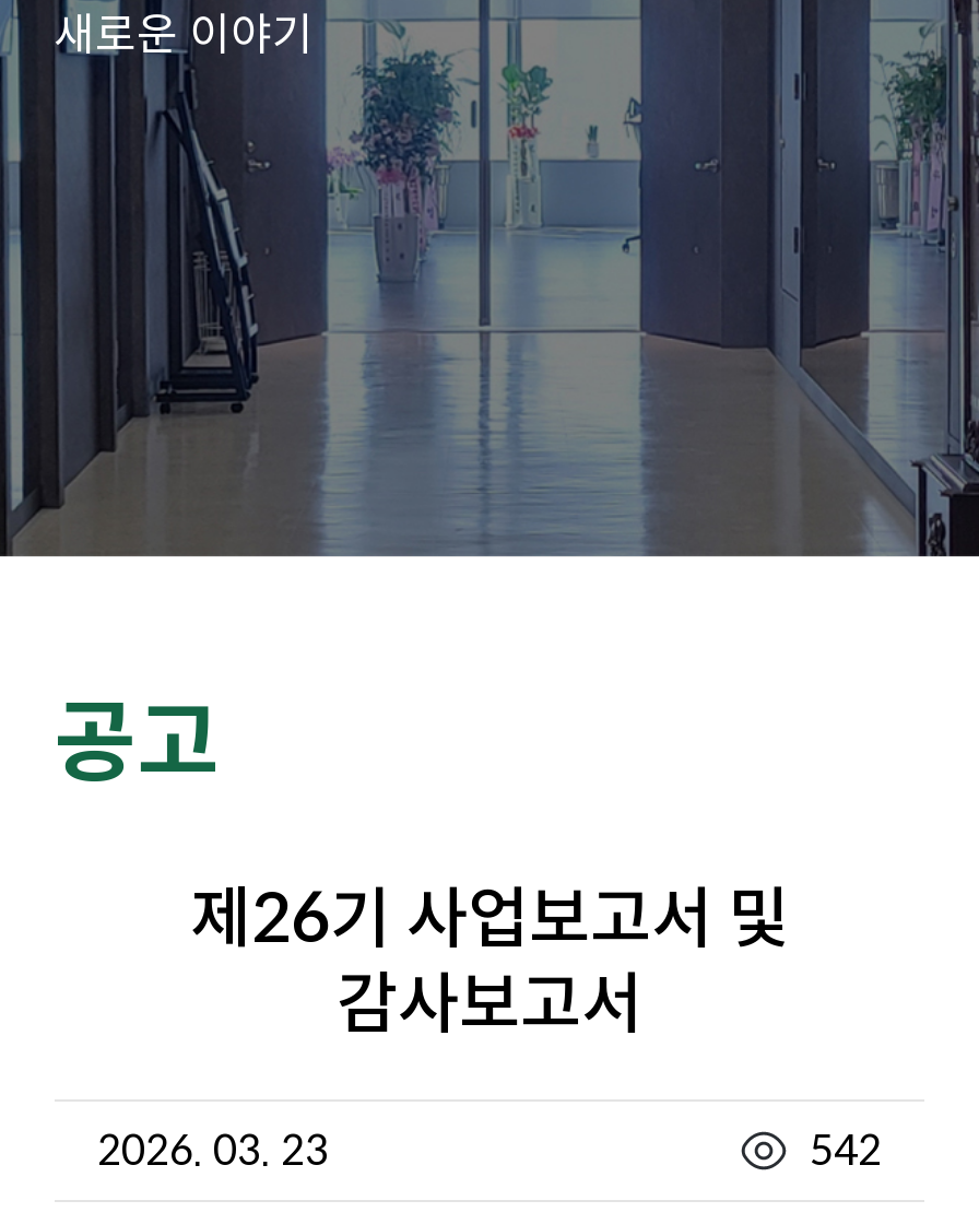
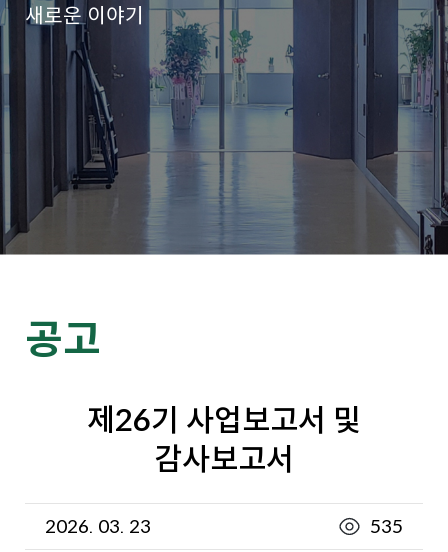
[810,1126,882,1176] 542 -> [370,515,403,538] 535

